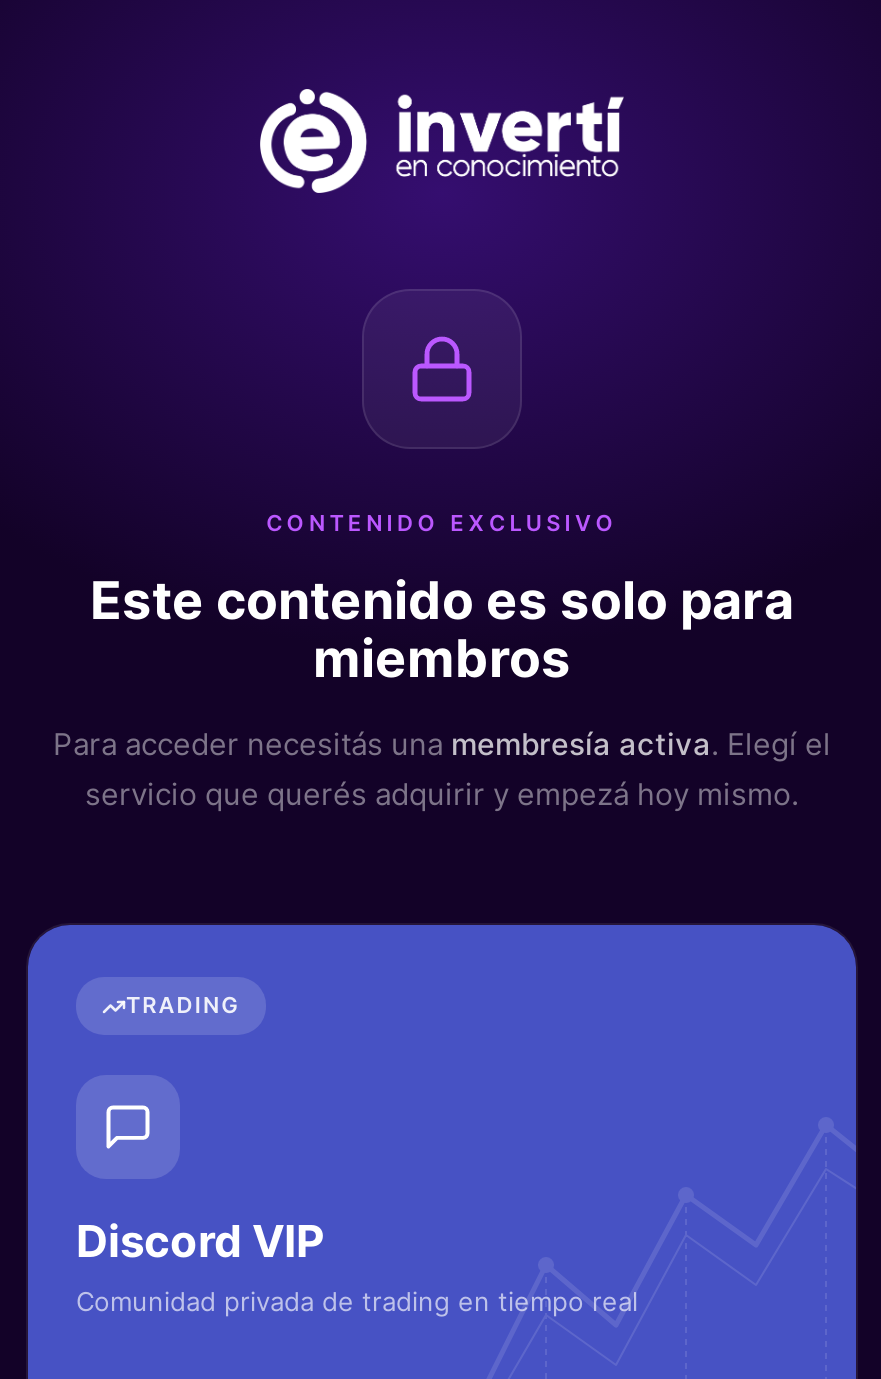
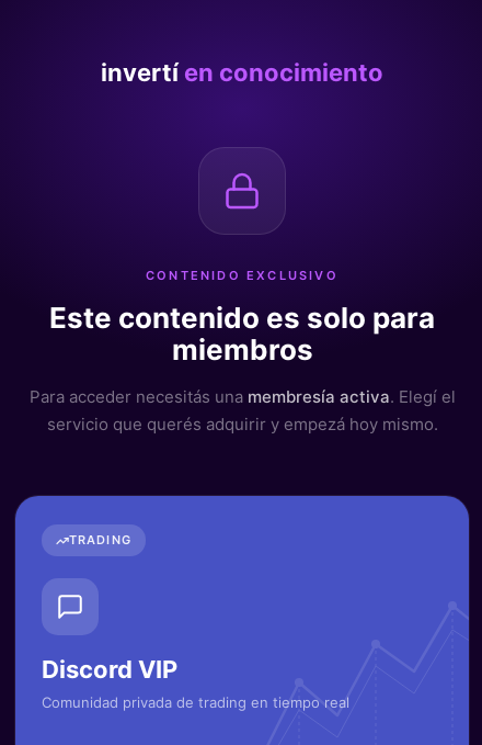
none -> [101,58,383,87] invertí en conocimiento

